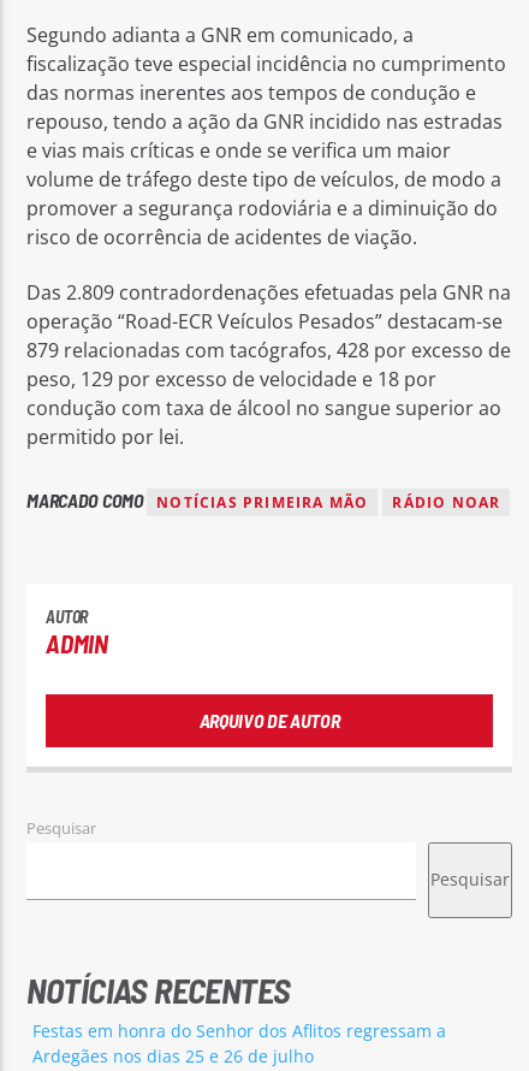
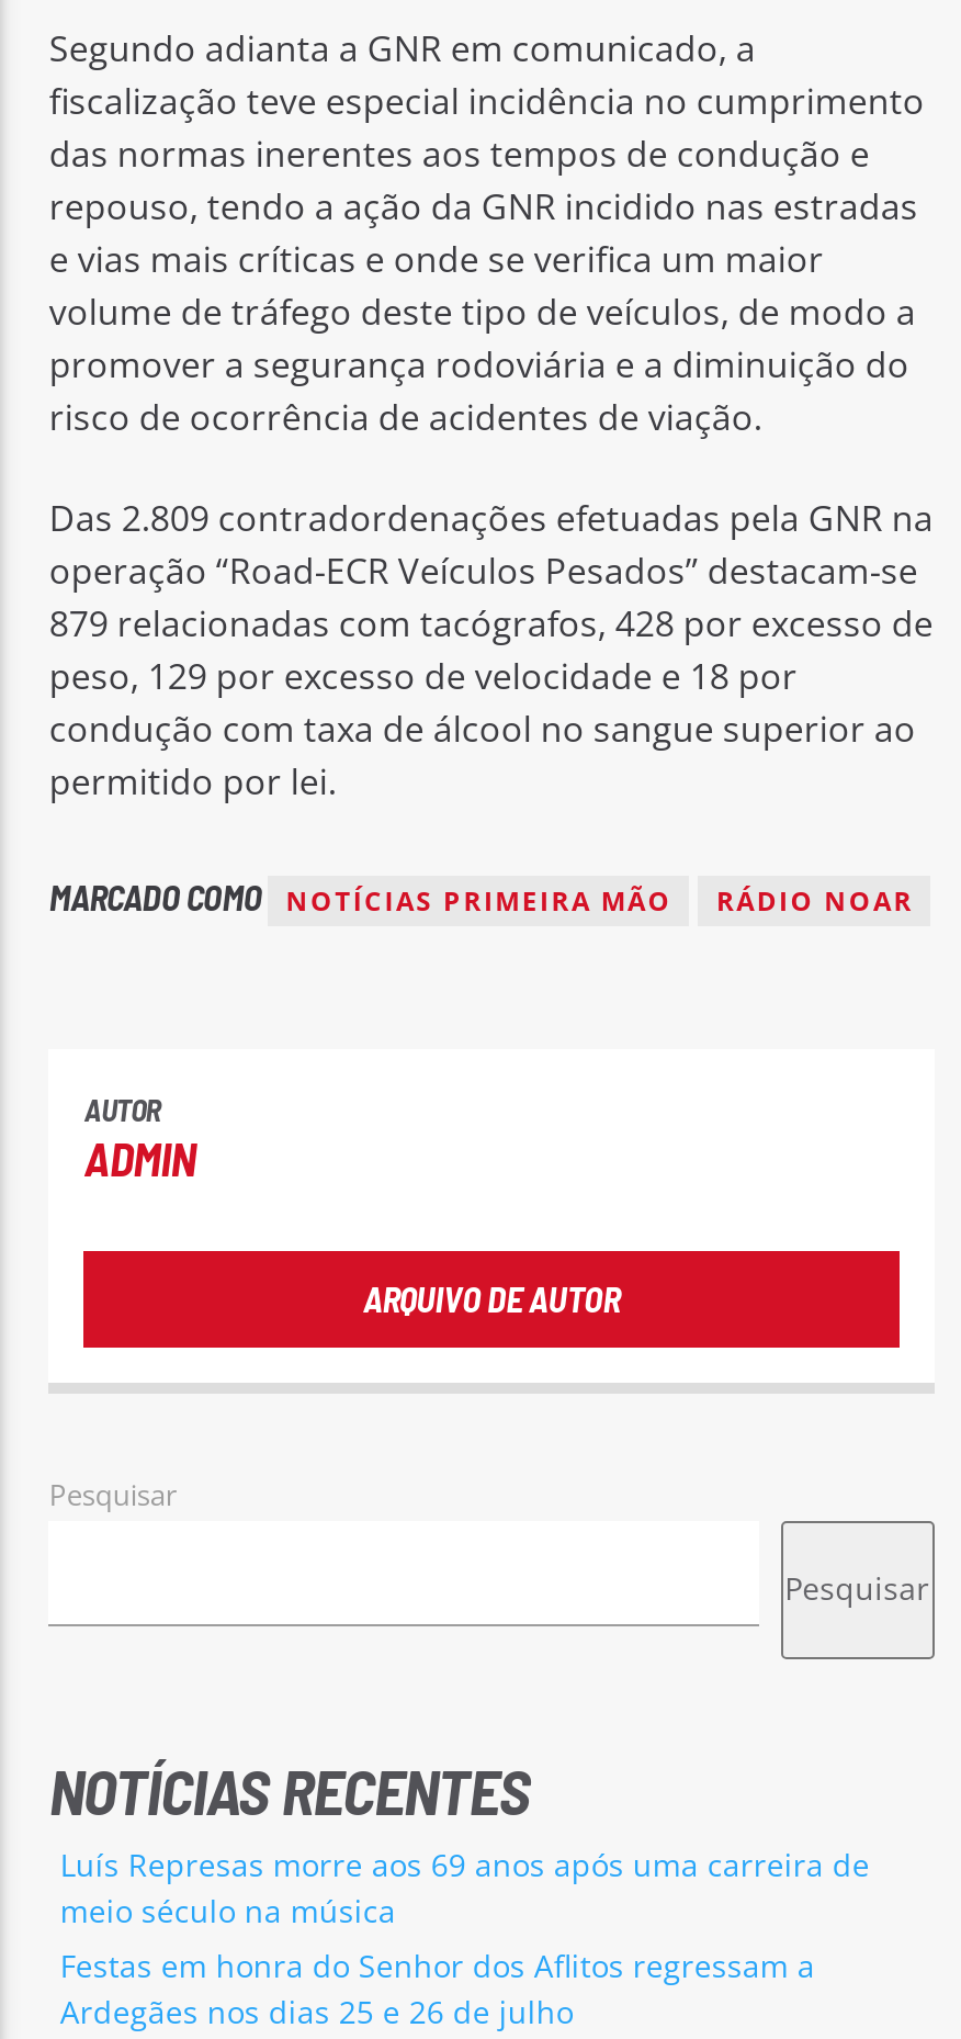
none -> [60,1843,870,1930] Luís Represas morre aos 69 anos após uma carreira de | meio século na música

